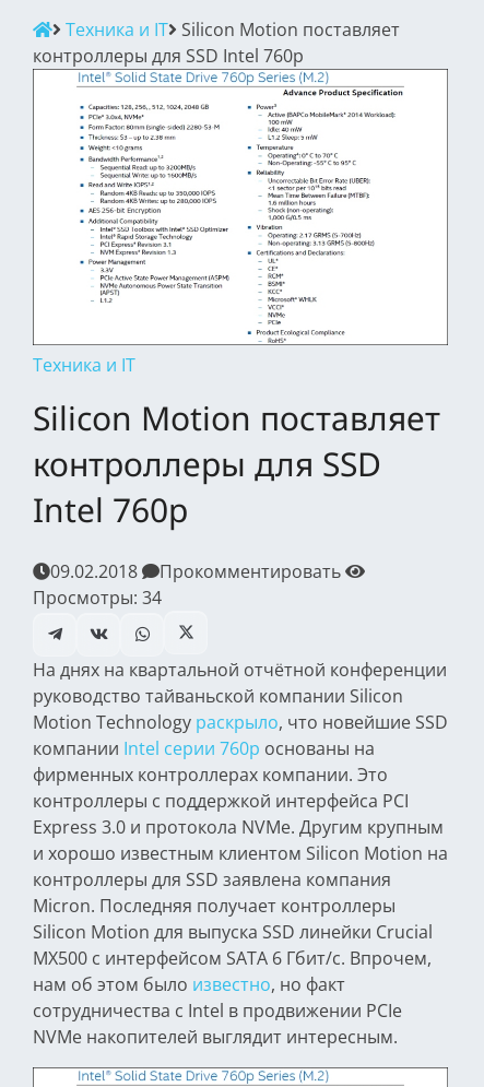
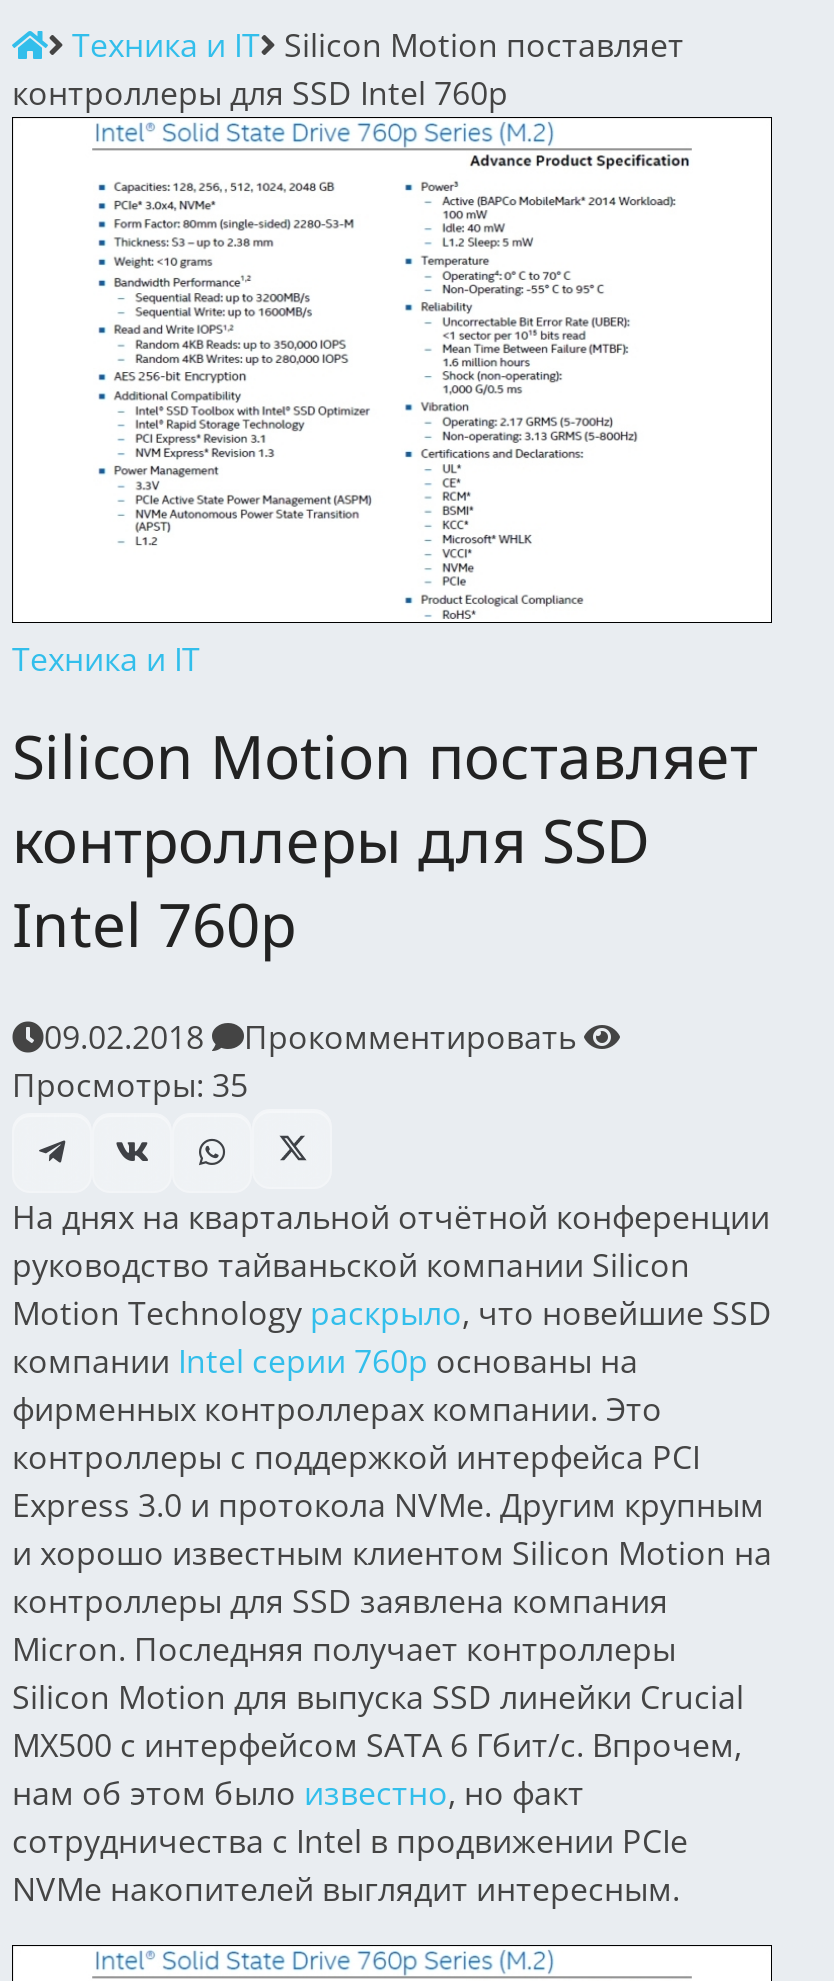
[33,585,162,609] Просмотры: 34 -> [12,1062,248,1106] Просмотры: 35

